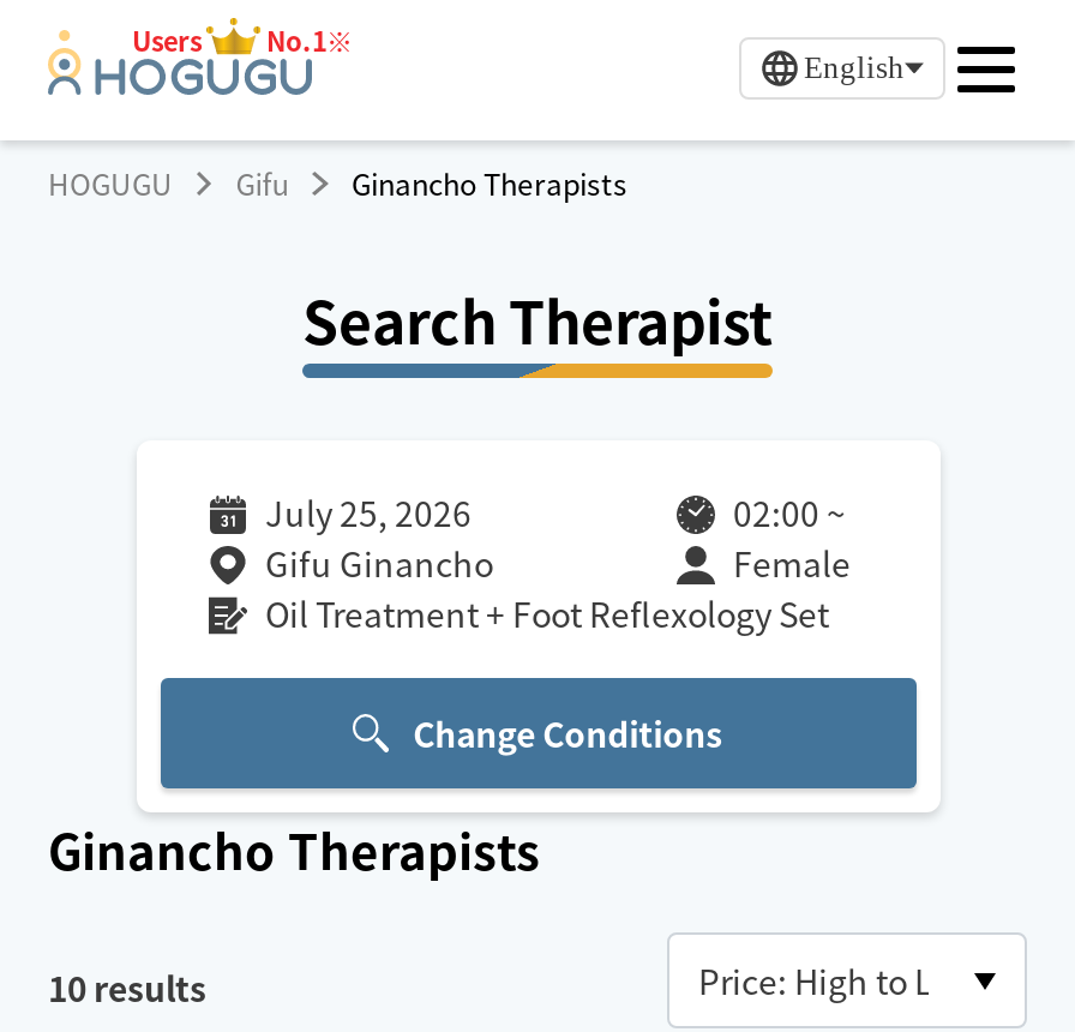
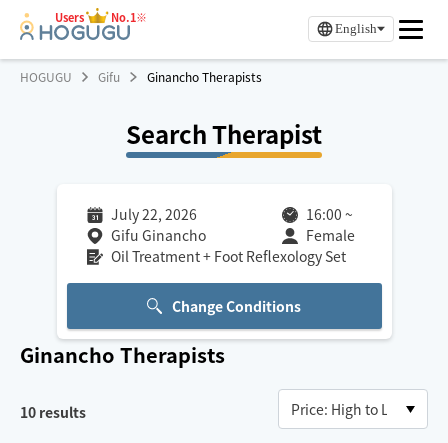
[265,488,472,536] July 25, 2026 -> [110,204,196,224] July 22, 2026
[733,488,846,536] 02:00 ~ -> [305,204,352,224] 16:00 ~

